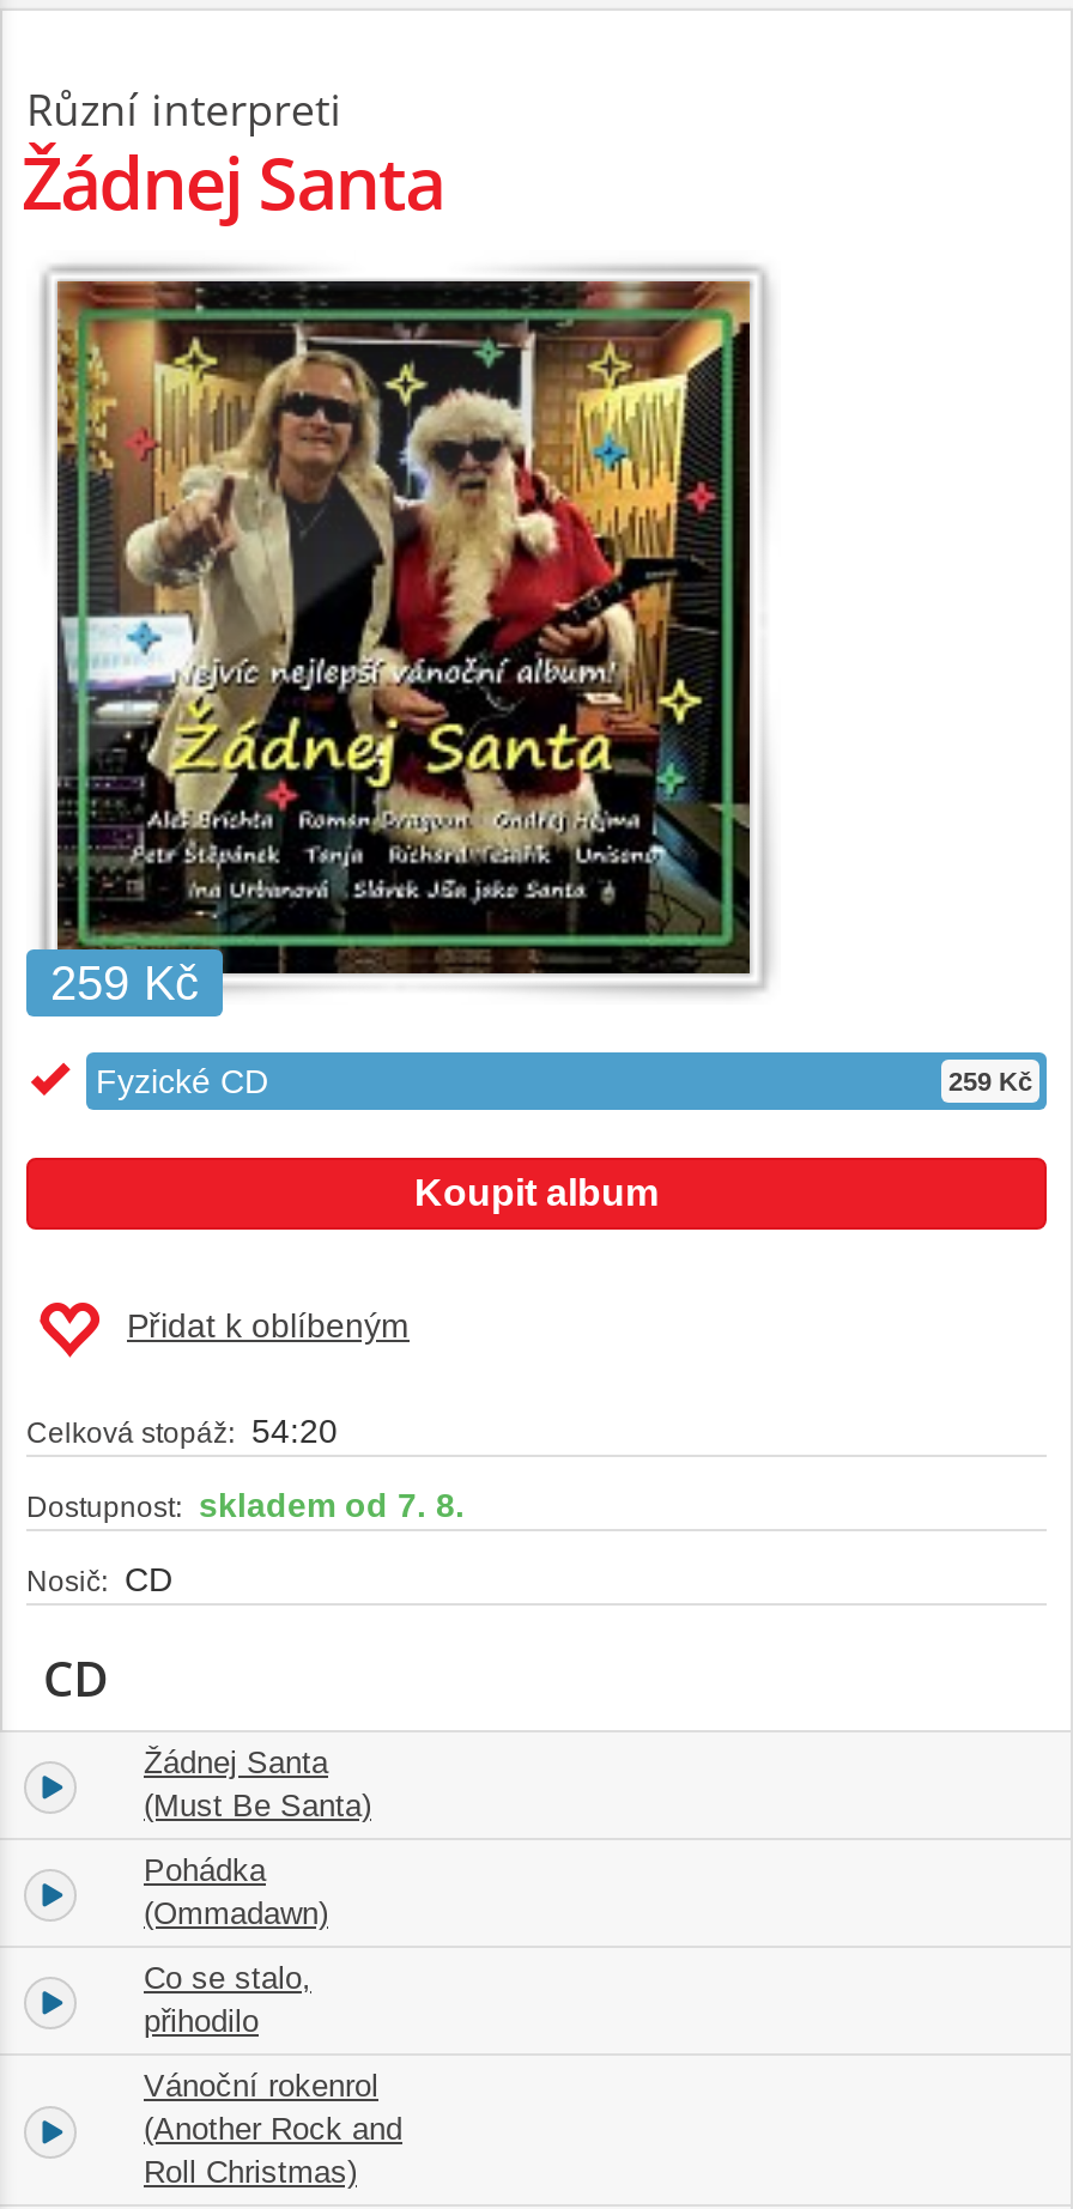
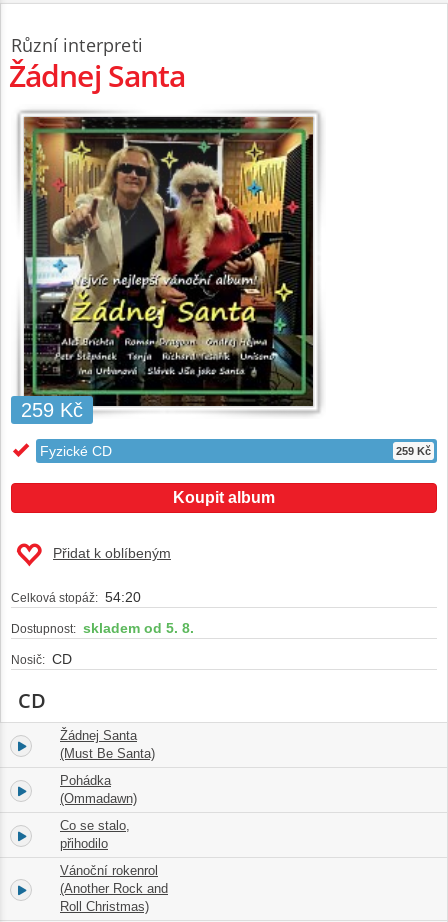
[26,1485,465,1523] Dostupnost: skladem od 7. 8. -> [11,619,194,635] Dostupnost: skladem od 5. 8.

